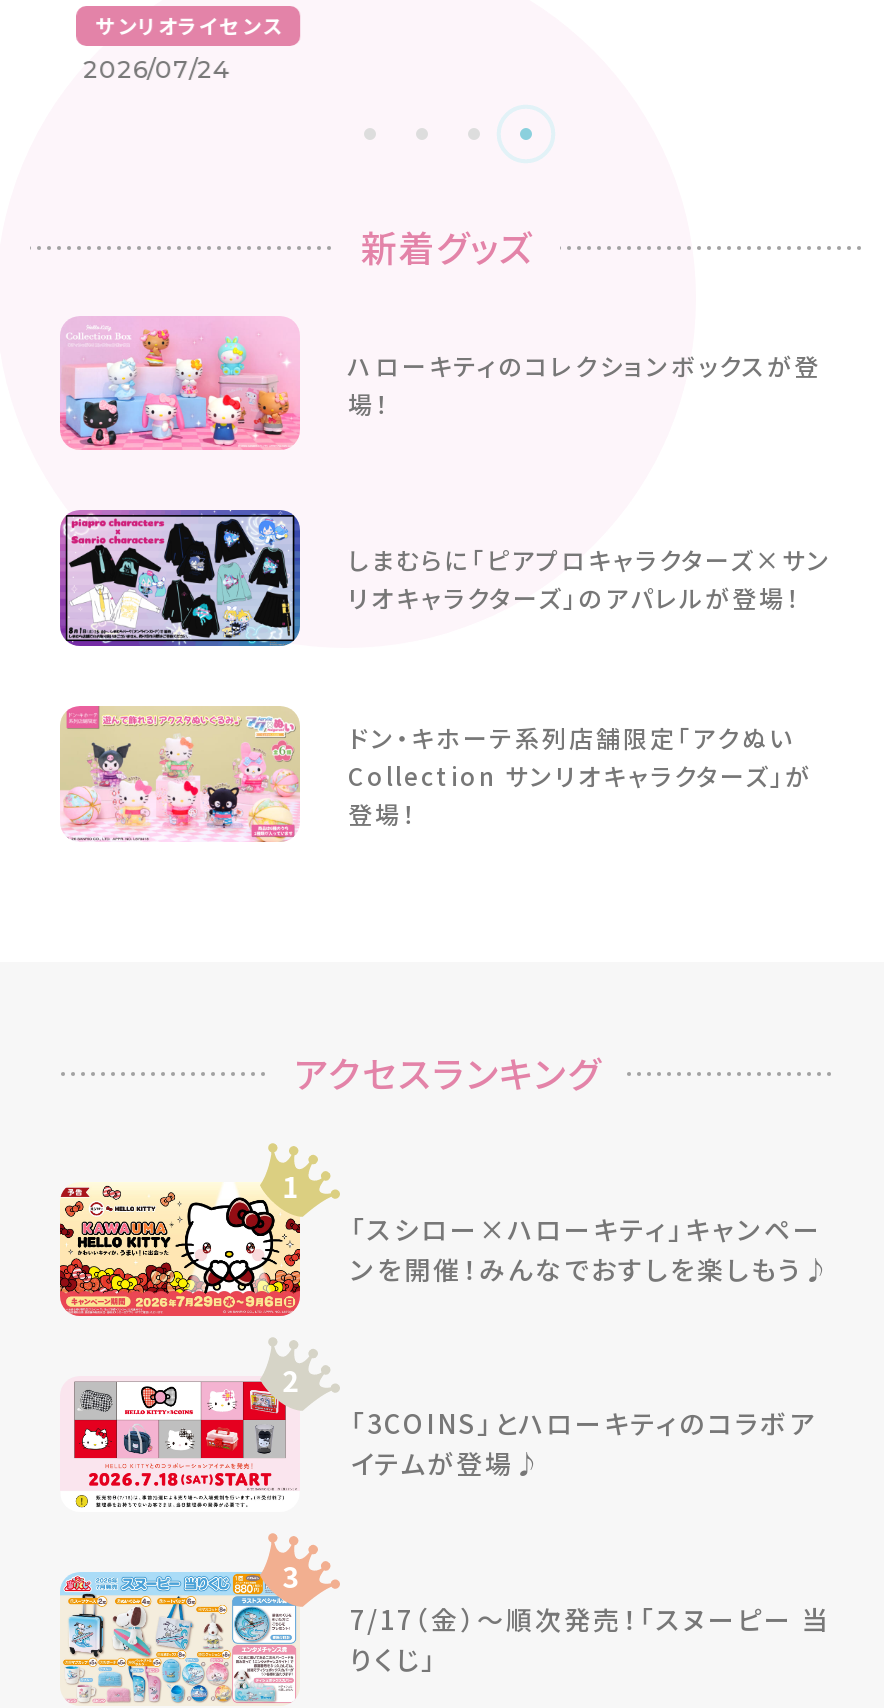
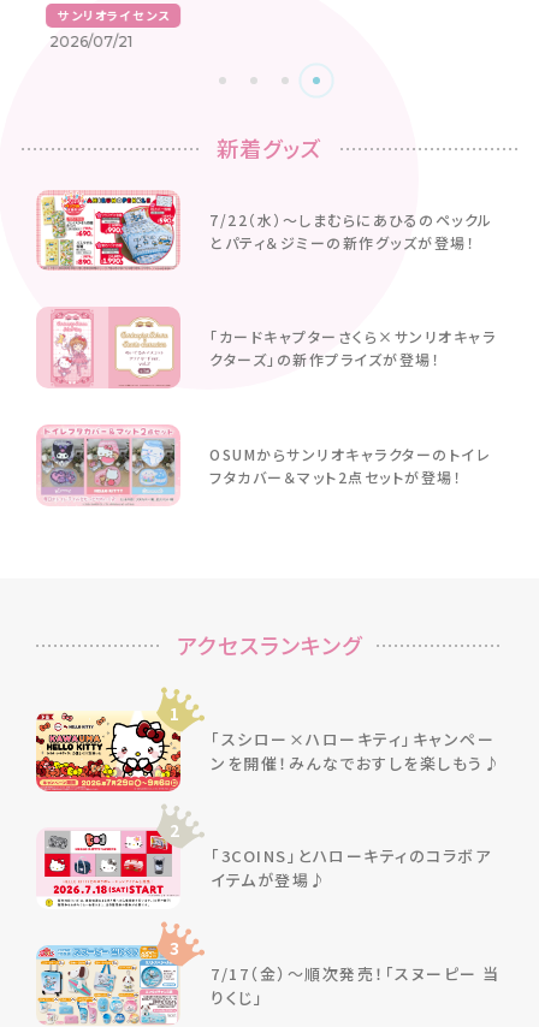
[83,53,229,83] 2026/07/24 -> [50,32,133,50] 2026/07/21
[60,320,821,448] [image] | ハローキティのコレクションボックスが登 | 場！ -> [37,191,493,271] [image] | 7/22（水）〜しまむらにあひるのペックル | とパティ＆ジミーの新作グッズが登場！
[58,508,832,648] [image] | しまむらに「ピアプロキャラクターズ×サン | リオキャラクターズ」のアパレルが登場！ -> [36,307,496,388] [image] | 「カードキャプターさくら×サンリオキャラ | クターズ」の新作プライズが登場！
[60,706,812,842] [image] | ドン・キホーテ系列店舗限定「アクぬい | Collection サンリオキャラクターズ」が | 登場！ -> [36,425,491,506] [image] | OSUMからサンリオキャラクターのトイレ | フタカバー＆マット2点セットが登場！

